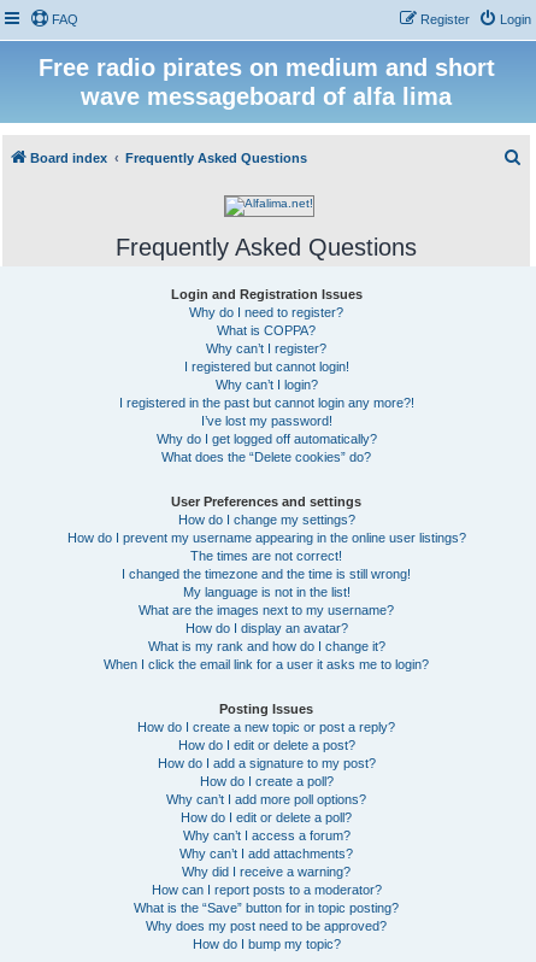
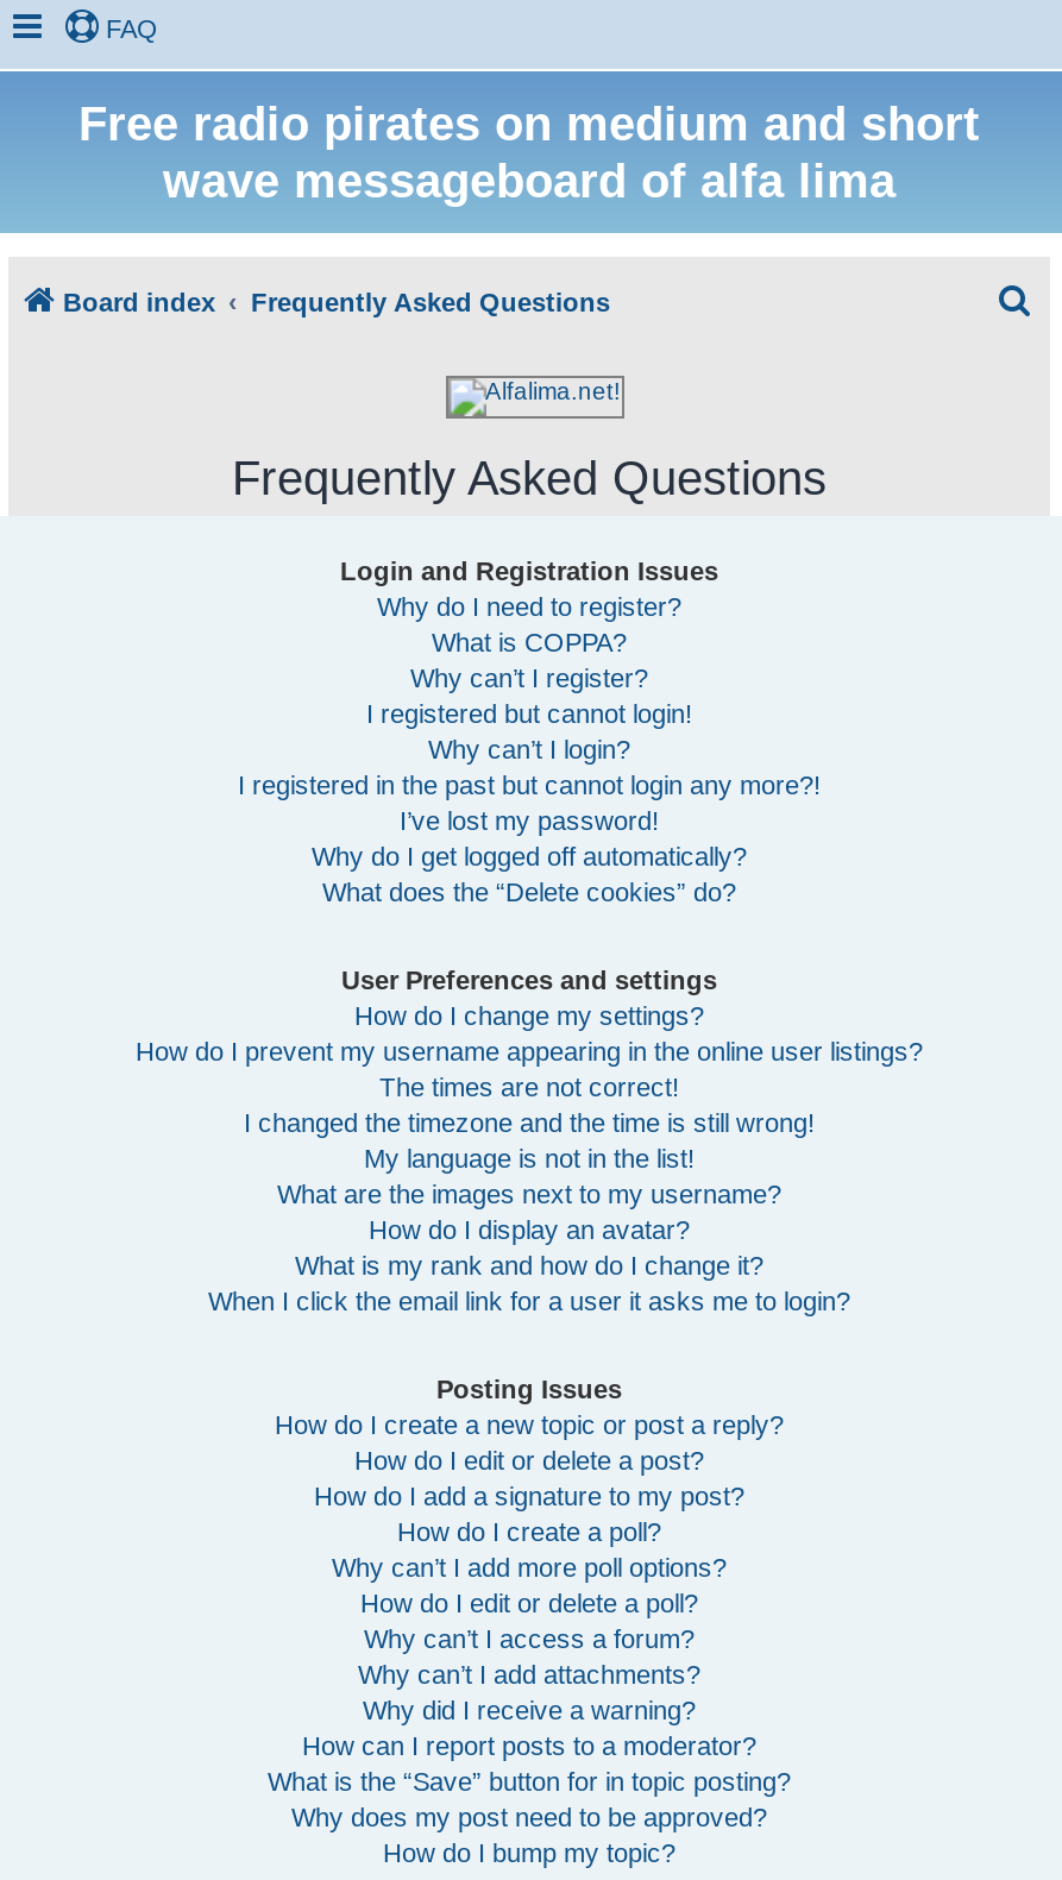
[420,12,531,27] Login | Register -> none

